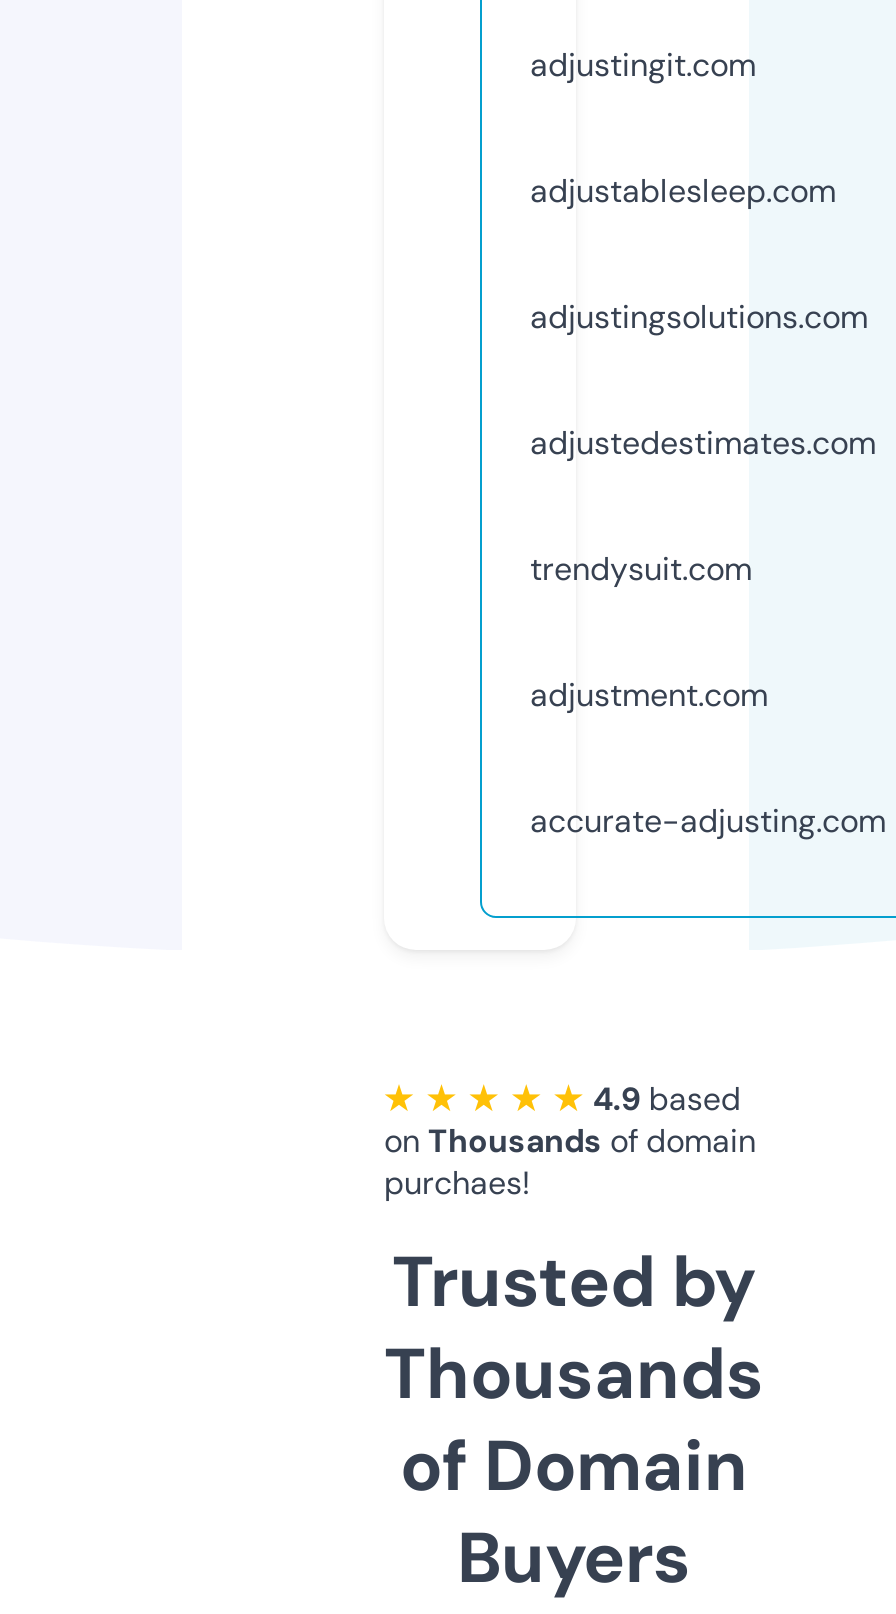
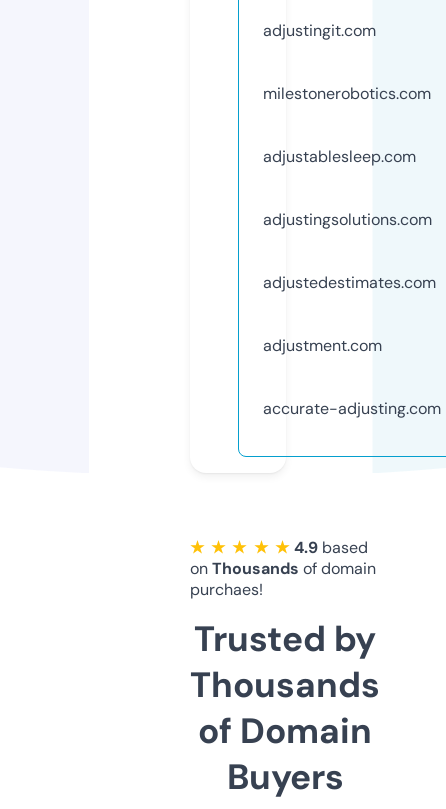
none -> [263,83,431,104] milestonerobotics.com
moved [530,170,876,464] -> [263,146,436,293]: adjustablesleep.com | adjustingsolutions.com | adjustedestimates.com
[530,548,752,590] trendysuit.com -> none

